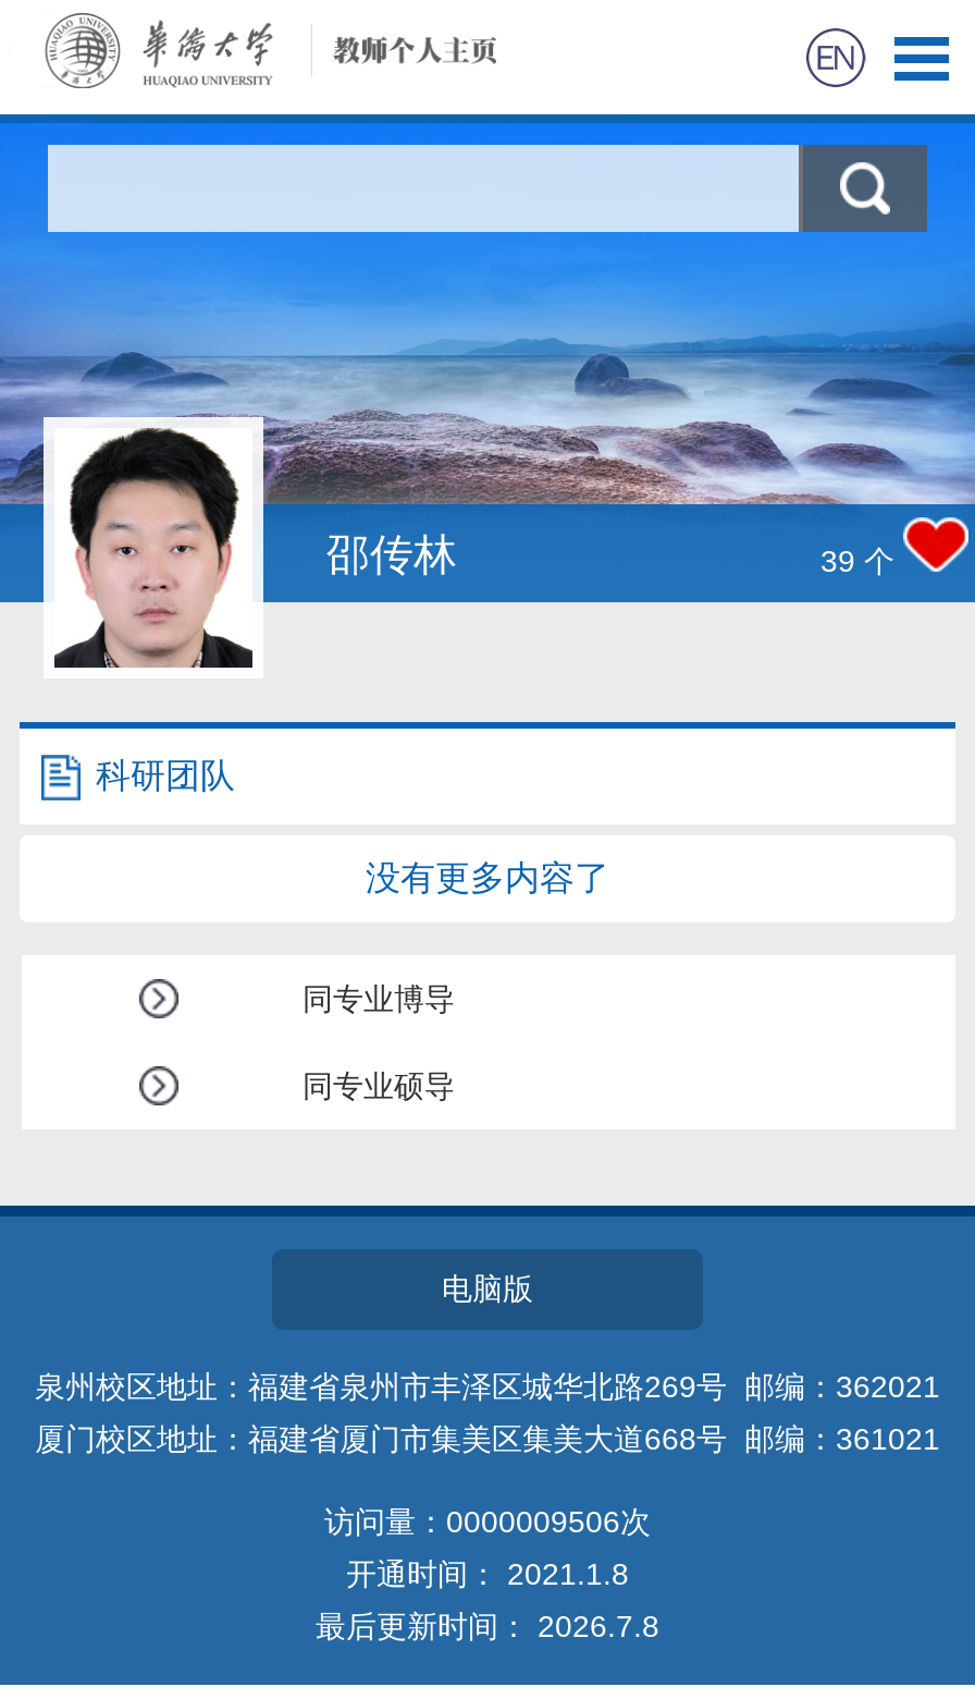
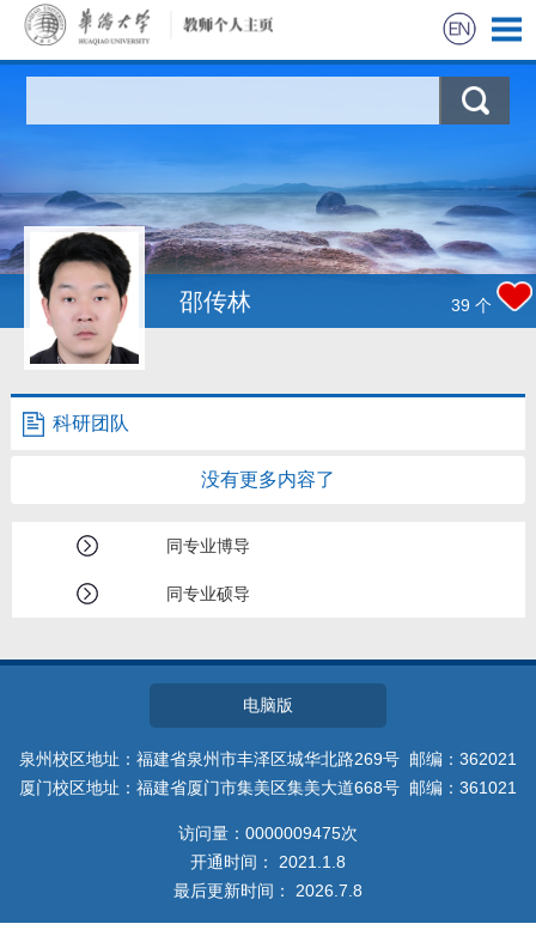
[324,1504,651,1539] 访问量：0000009506次 -> [178,823,358,843] 访问量：0000009475次

